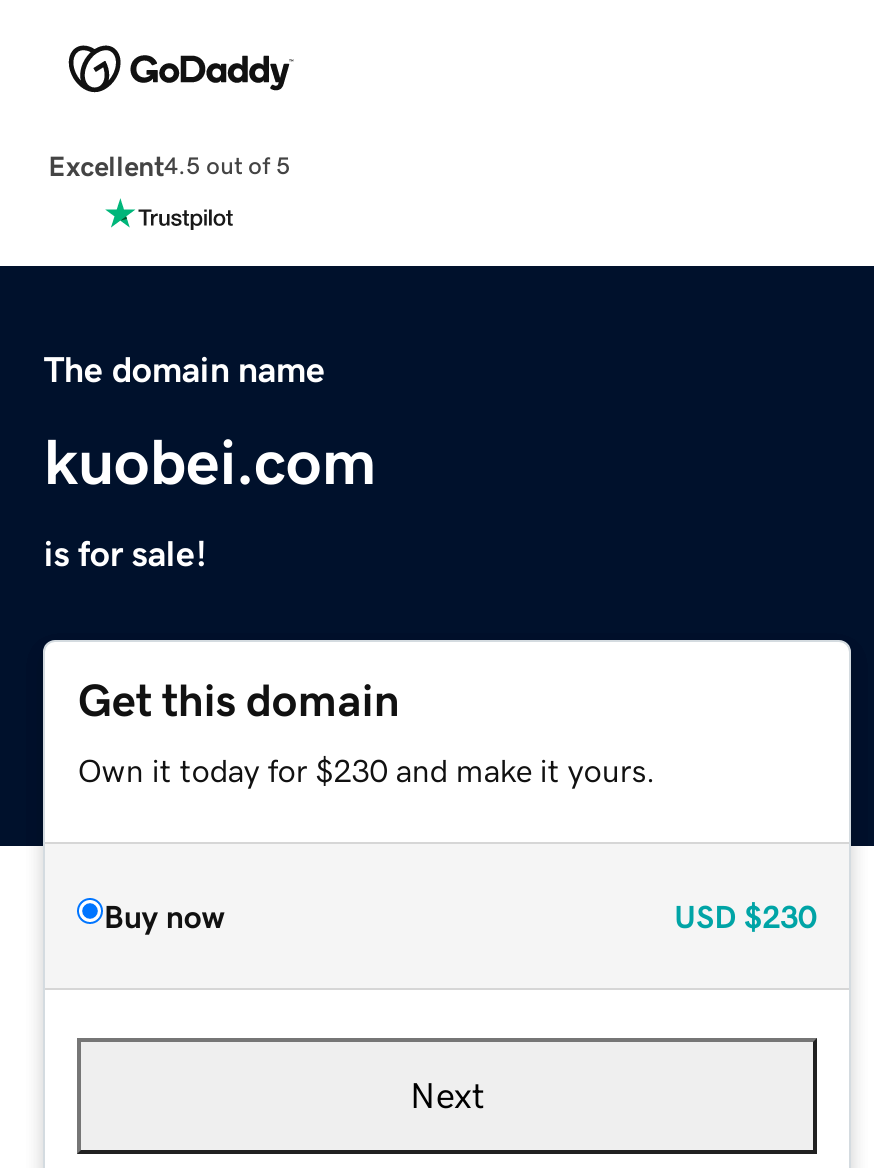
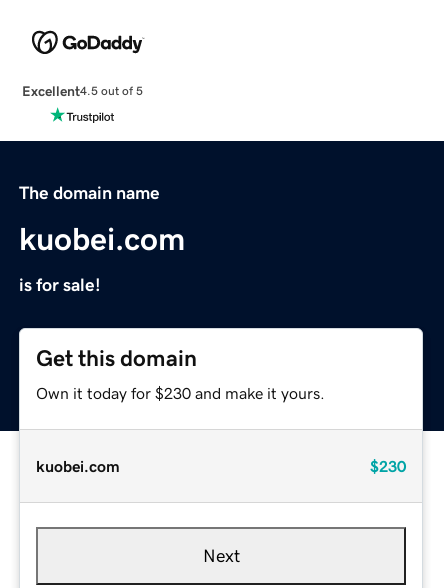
[104,899,816,931] Buy now | USD $230 -> [36,458,406,474] kuobei.com | $230

